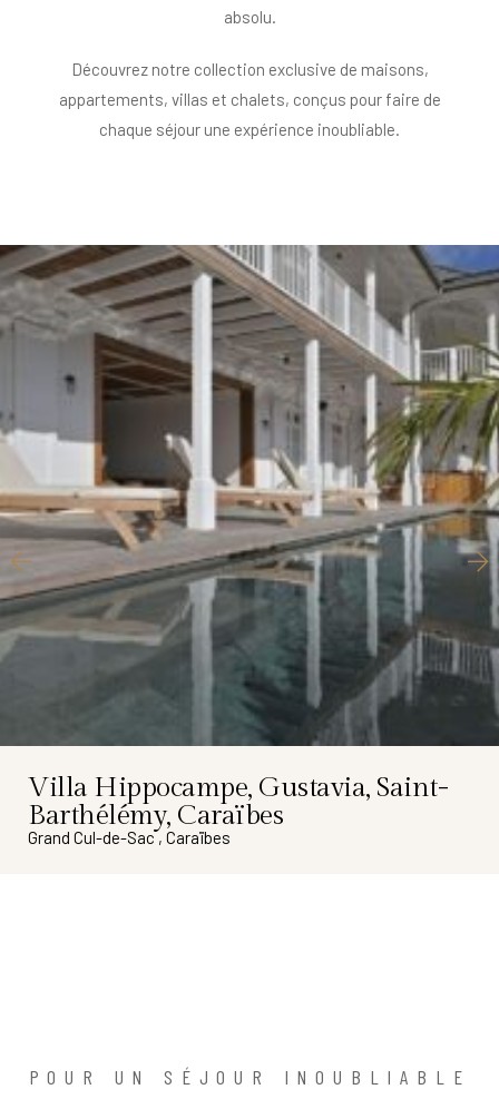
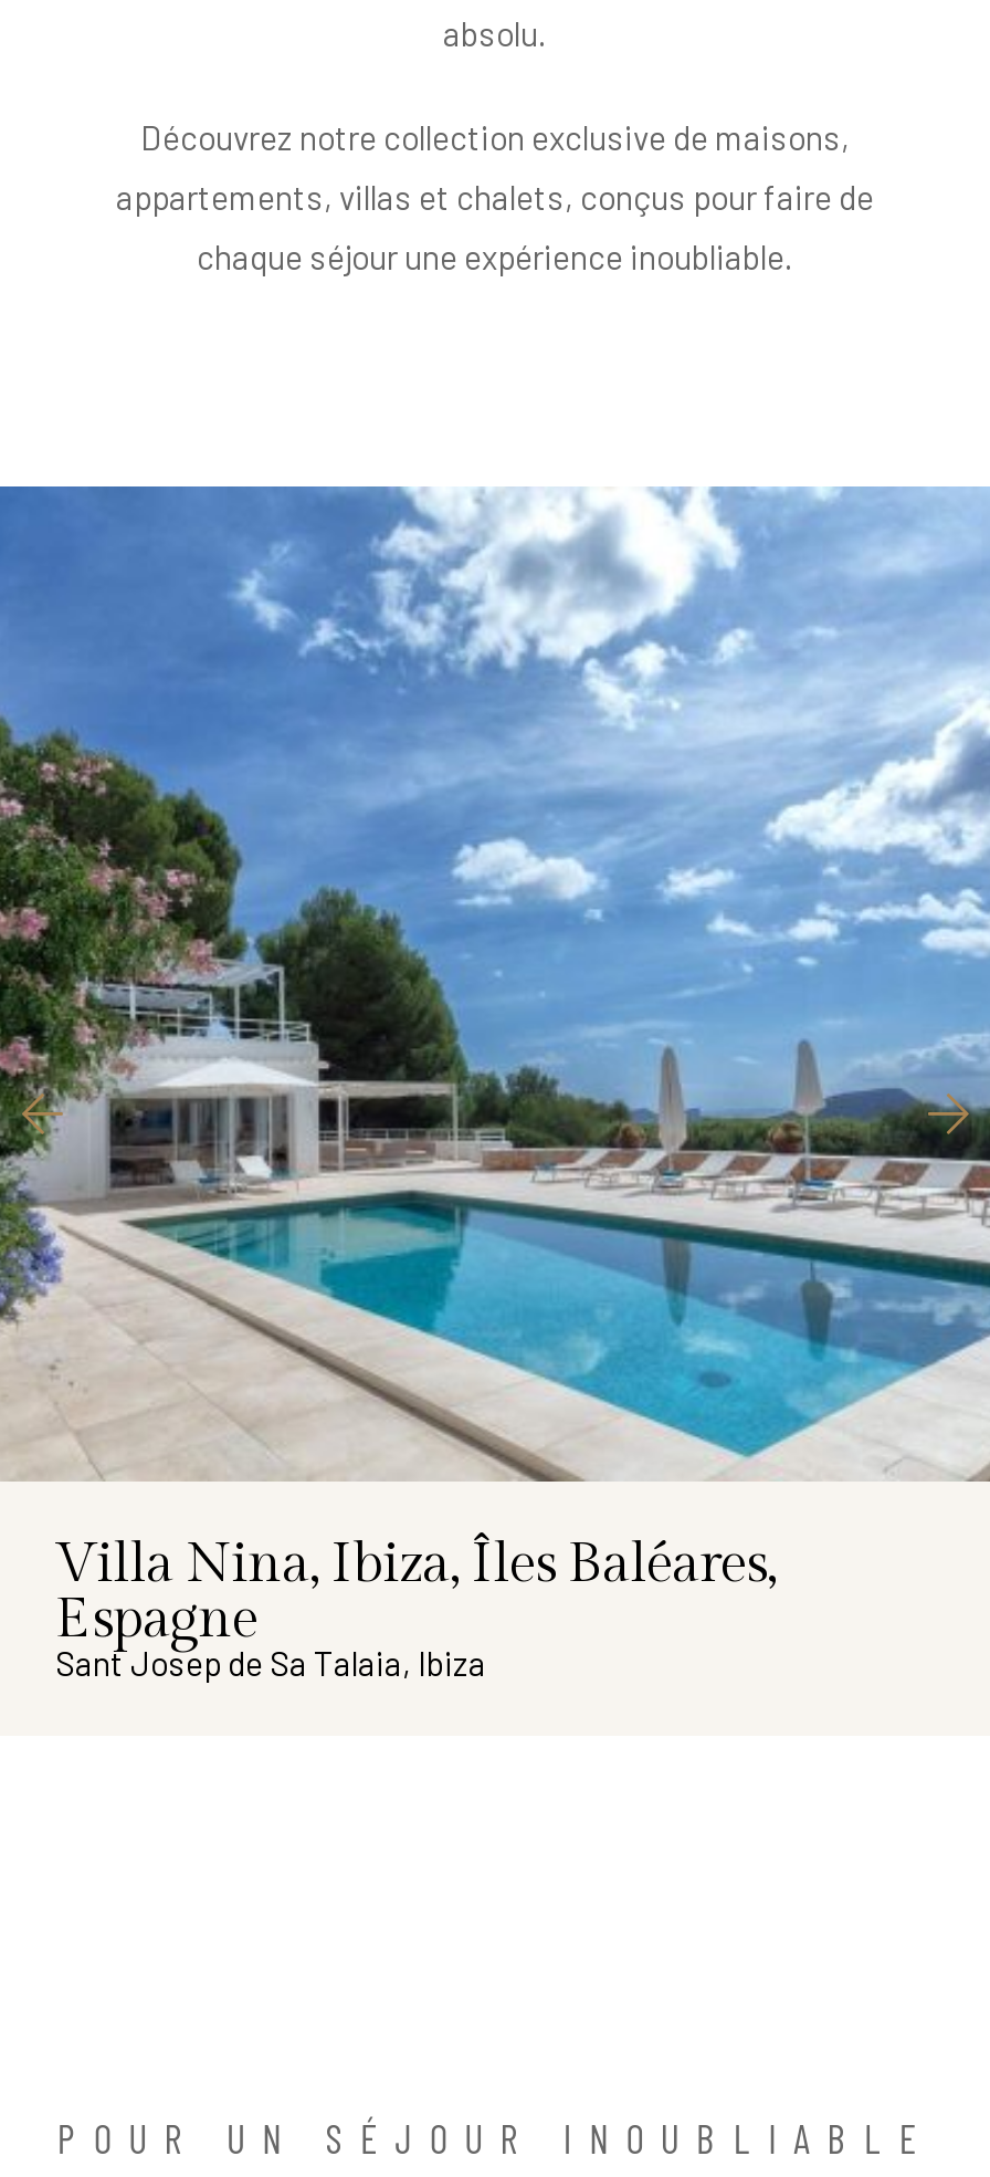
[3,244,496,848] [image] | Villa Hippocampe, Gustavia, Saint- | Barthélémy, Caraïbes | Grand Cul-de-Sac , Caraïbes -> [7,484,983,1683] [image] | Villa Nina, Ibiza, Îles Baléares, | Espagne | Sant Josep de Sa Talaia, Ibiza

